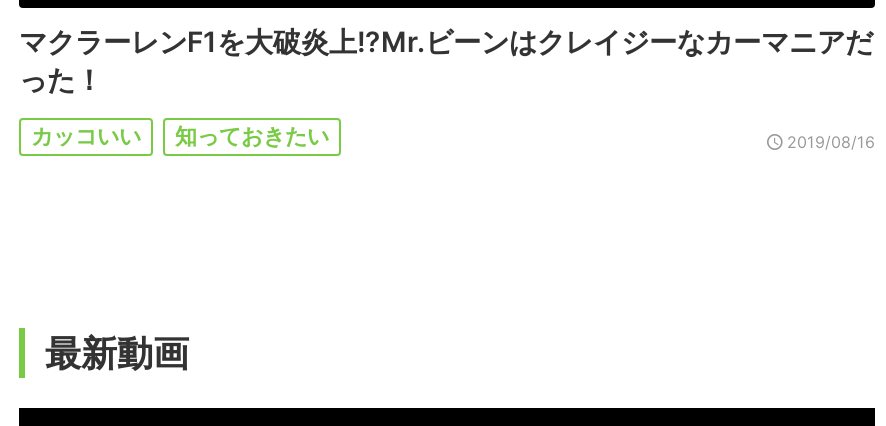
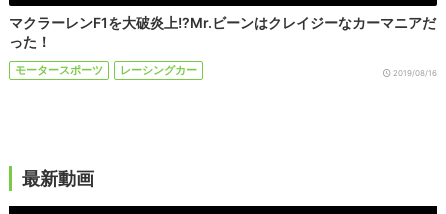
[31,122,329,150] カッコいい | 知っておきたい -> [15,63,197,77] モータースポーツ | レーシングカー

